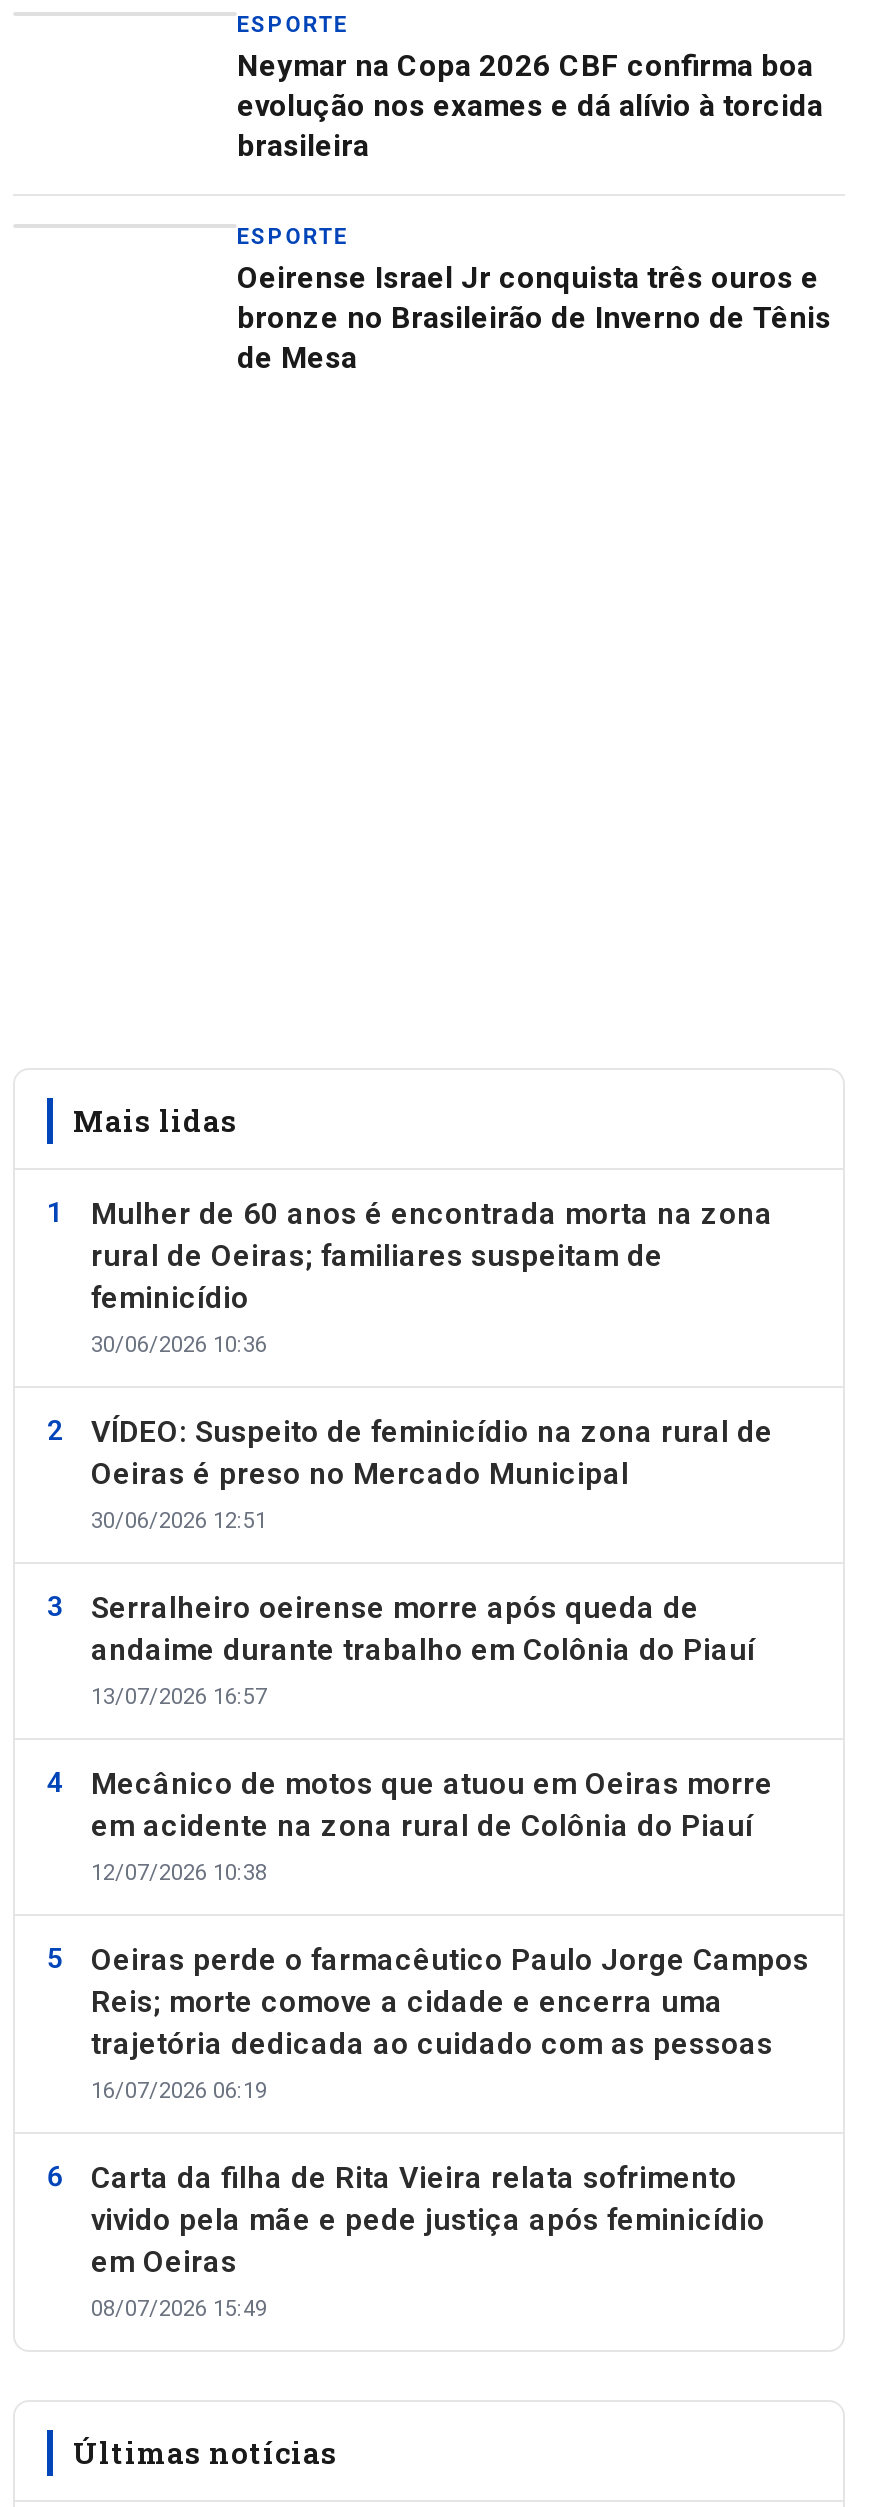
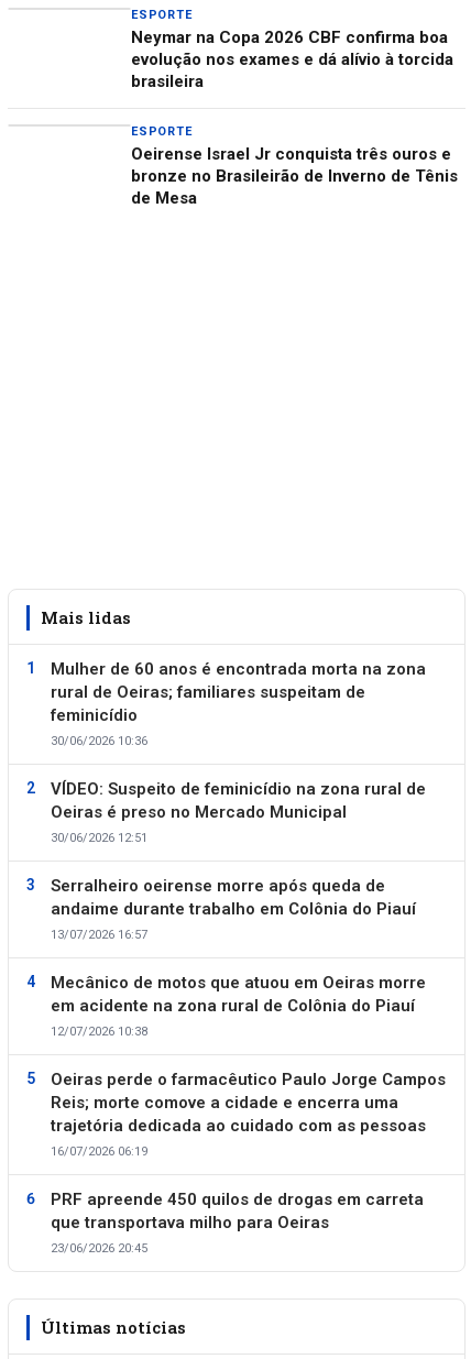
[91,2160,765,2322] Carta da filha de Rita Vieira relata sofrimento | vivido pela mãe e pede justiça após feminicídio | em Oeiras | 08/07/2026 15:49 -> [51,1189,424,1255] PRF apreende 450 quilos de drogas em carreta | que transportava milho para Oeiras | 23/06/2026 20:45

